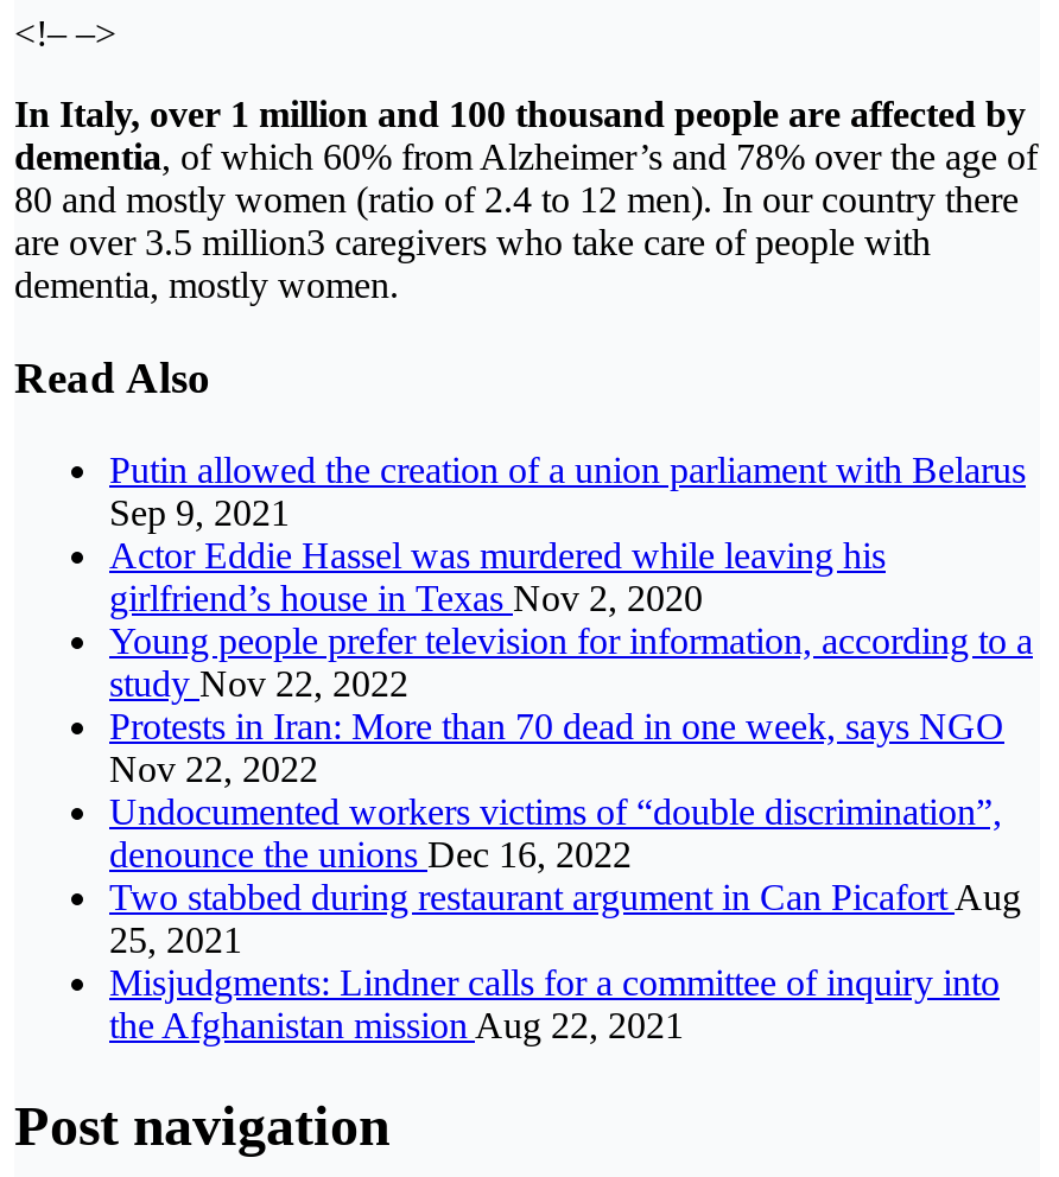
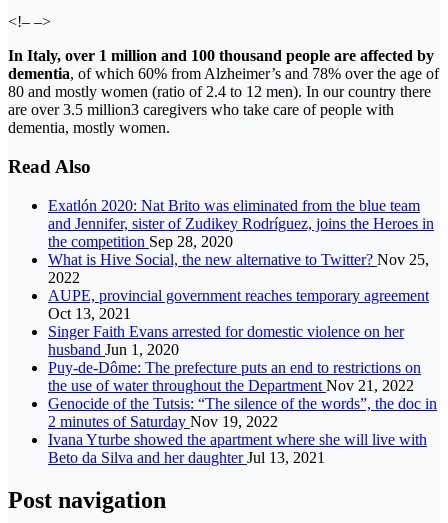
[109,449,1033,1045] Putin allowed the creation of a union parliament with Belarus | Sep 9, 2021 | Actor Eddie Hassel was murdered while leaving his | girlfriend’s house in Texas Nov 2, 2020 | Young people prefer television for information, according to a | studyNov 22, 2022 | Protests in Iran: More than 70 dead in one week, says NGO | Nov 22, 2022 | Undocumented workers victims of “double discrimination”, | denounce the unions Dec 16, 2022 | Two stabbed during restaurant argument in Can Picafort Aug | 25, 2021 | Misjudgments: Lindner calls for a committee of inquiry into | the Afghanistan mission Aug 22, 2021 -> [48,197,437,466] Exatlón 2020: Nat Brito was eliminated from the blue team | and Jennifer, sister of Zudikey Rodríguez, joins the Heroes in | the competition Sep 28, 2020 | What is Hive Social, the new alternative to Twitter? Nov 25, | 2022 | AUPE, provincial government reaches temporary agreement | Oct 13, 2021 | Singer Faith Evans arrested for domestic violence on her | husband Jun 1, 2020 | Puy-de-Dôme: The prefecture puts an end to restrictions on | the use of water throughout the Department Nov 21, 2022 | Genocide of the Tutsis: “The silence of the words”, the doc in | 2 minutes of Saturday Nov 19, 2022 | Ivana Yturbe showed the apartment where she will live with | Beto da Silva and her daughter Jul 13, 2021

